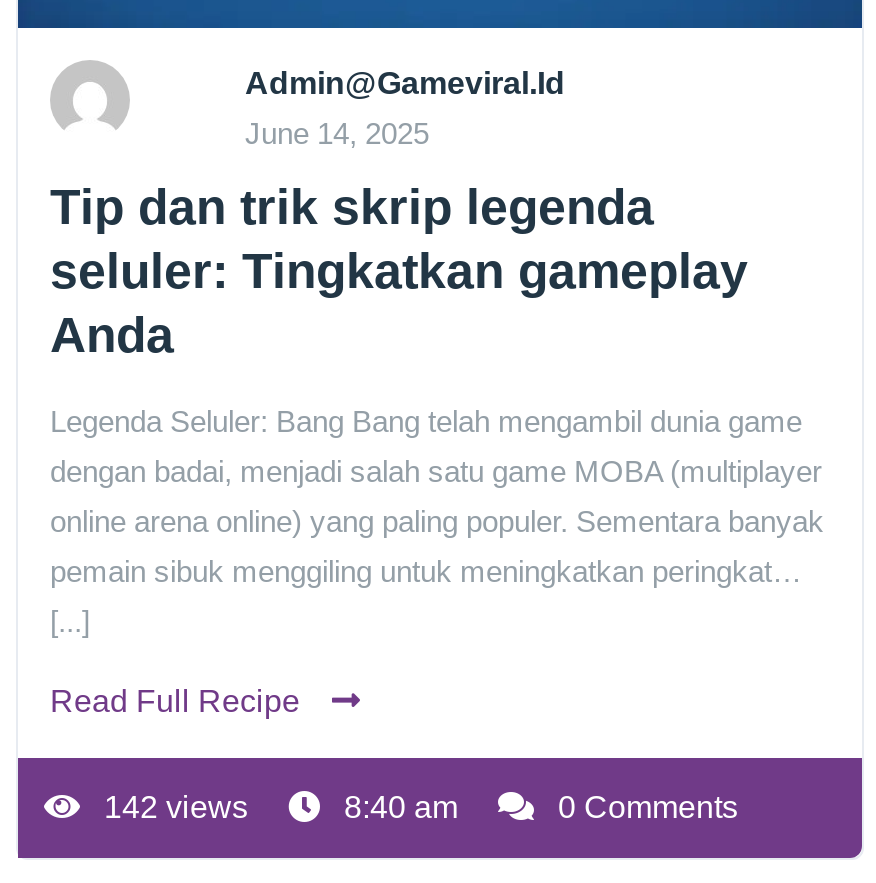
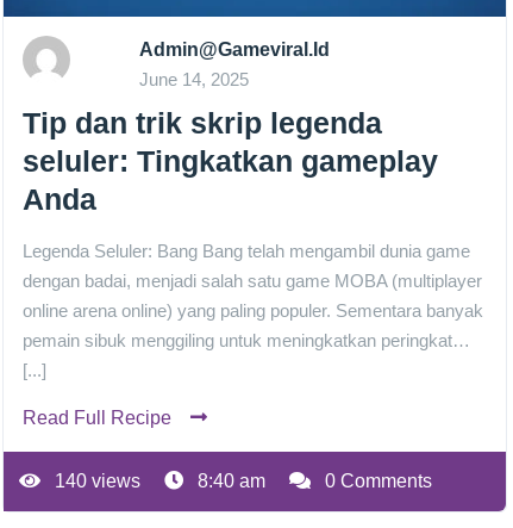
[96,790,248,824] 142 views -> [50,471,140,491] 140 views

